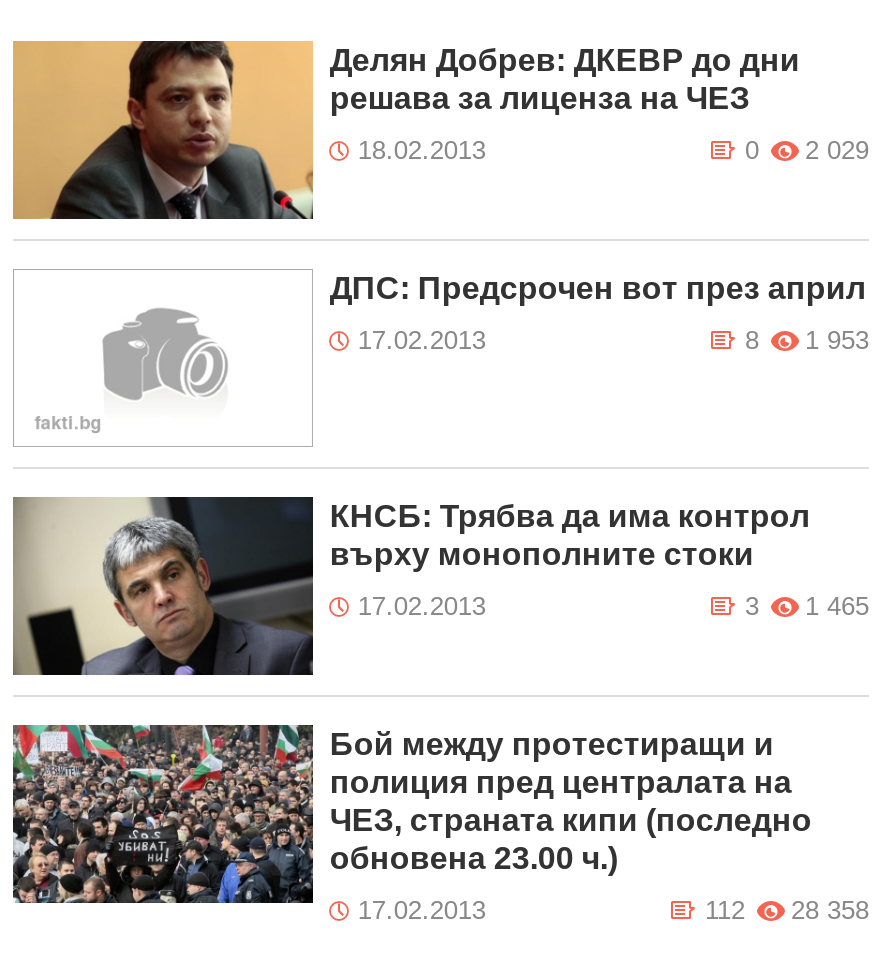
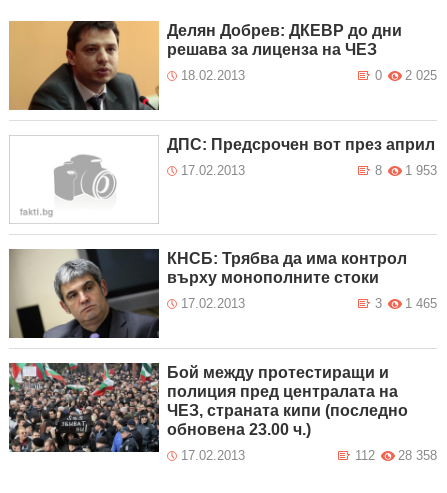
[745,135,869,165] 0 2 029 -> [375,68,437,83] 0 2 025

